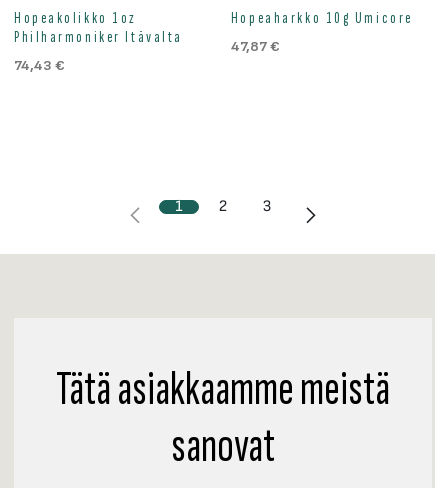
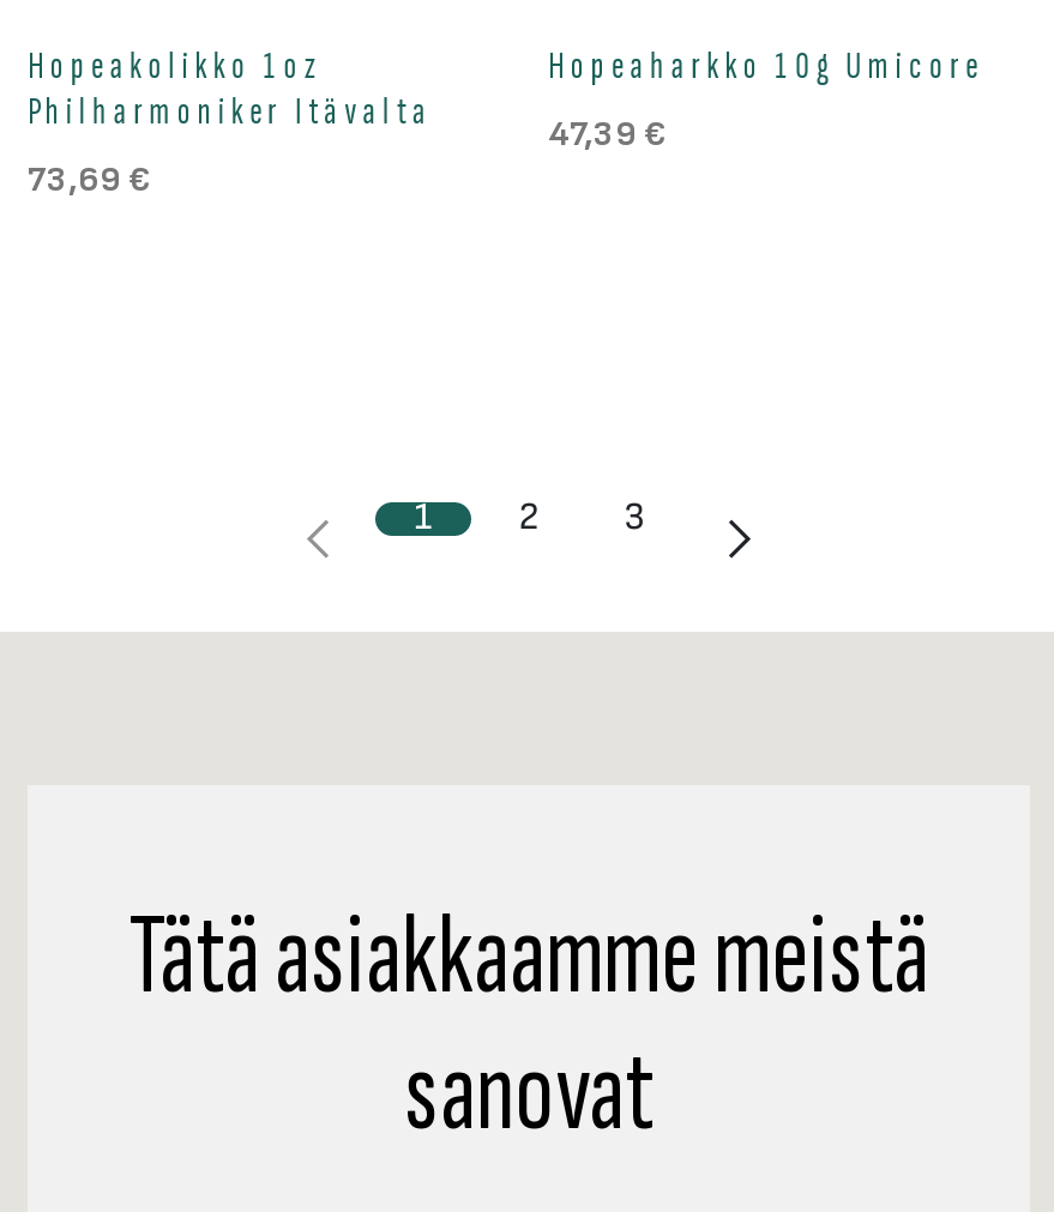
[231,38,280,55] 47,87 € -> [548,114,668,155] 47,39 €
[14,57,65,74] 74,43 € -> [28,159,152,200] 73,69 €

